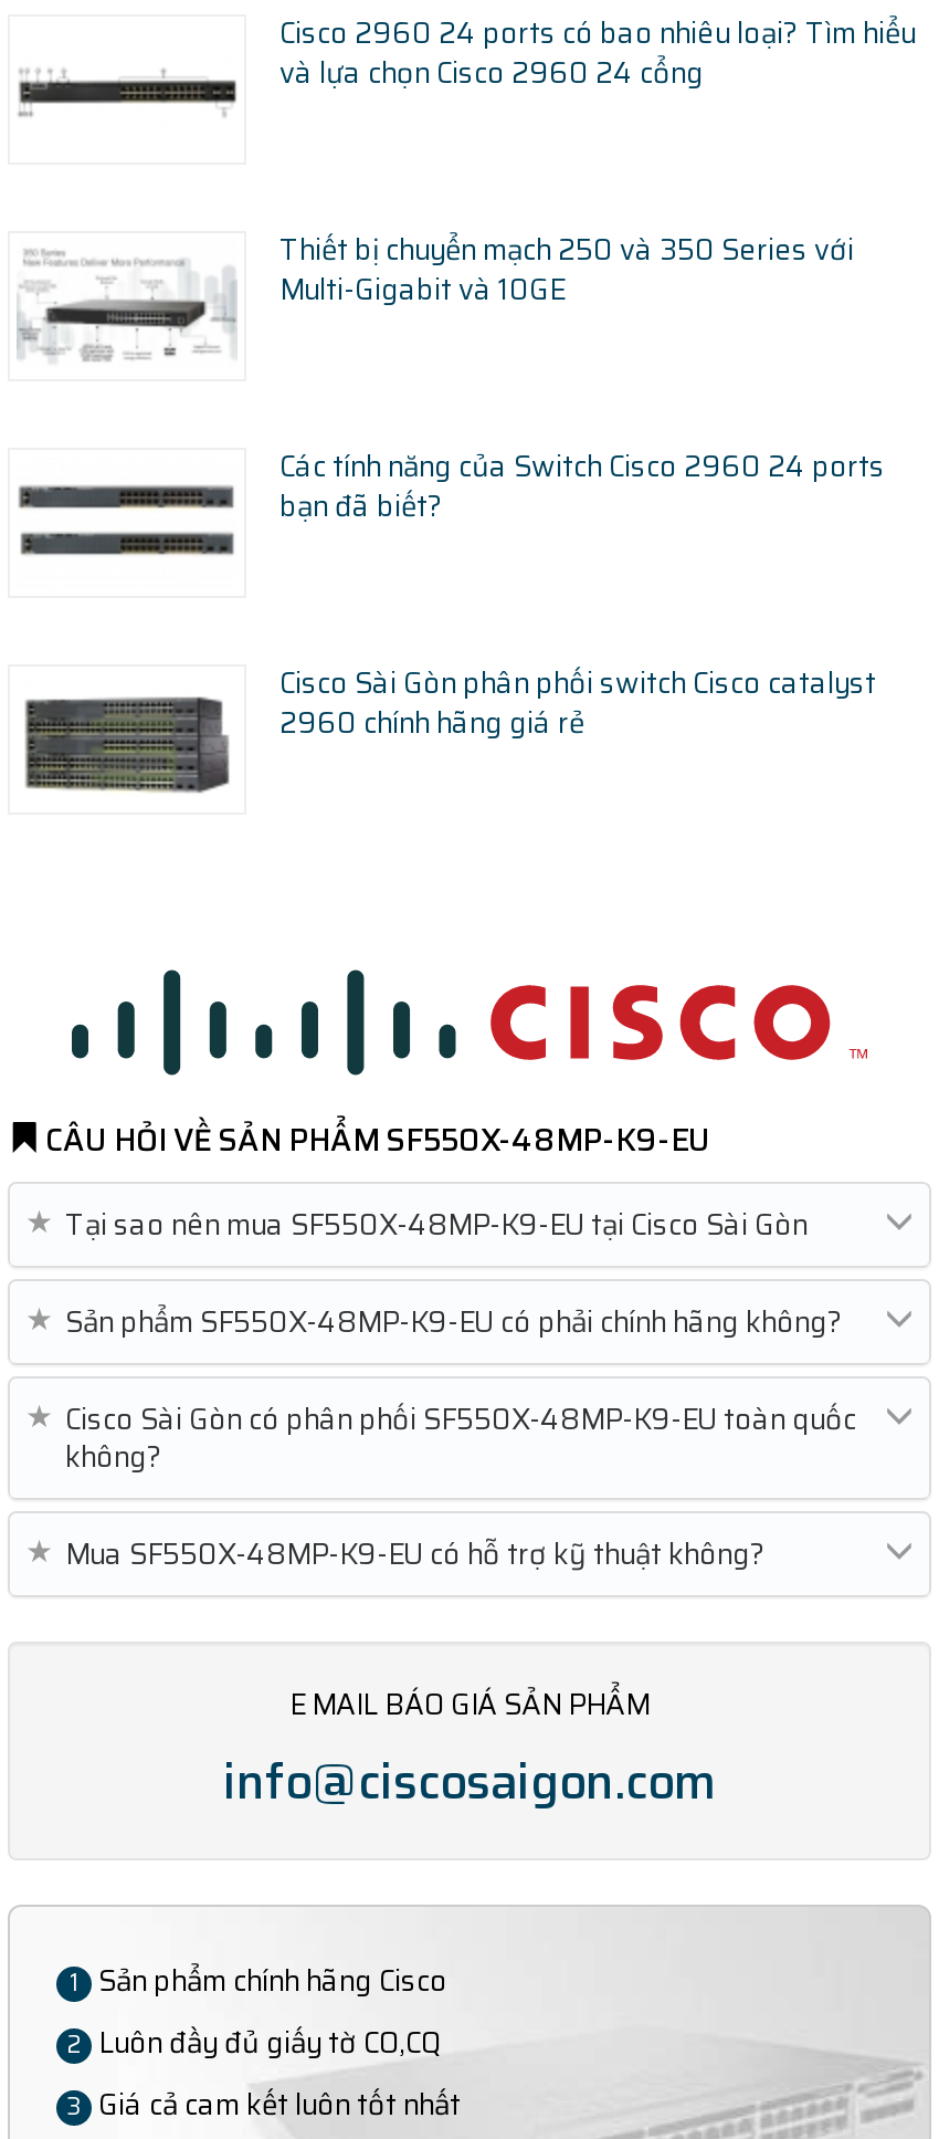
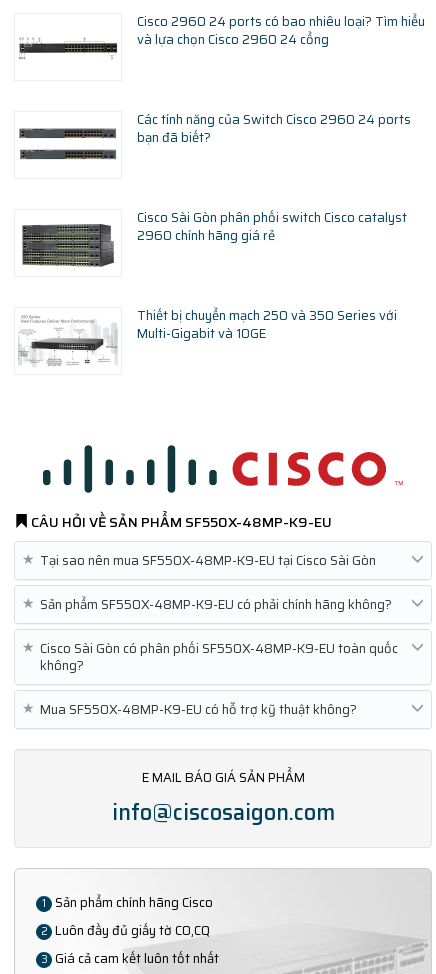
moved [17,226,854,361] -> [18,305,397,365]: [image] | Thiết bị chuyển mạch 250 và 350 Series với | Multi-Gigabit và 10GE
moved [23,443,885,795] -> [21,109,411,268]: [image] | Các tính năng của Switch Cisco 2960 24 ports | bạn đã biết? | Cisco Sài Gòn phân phối switch Cisco catalyst | 2960 chính hãng giá rẻ

